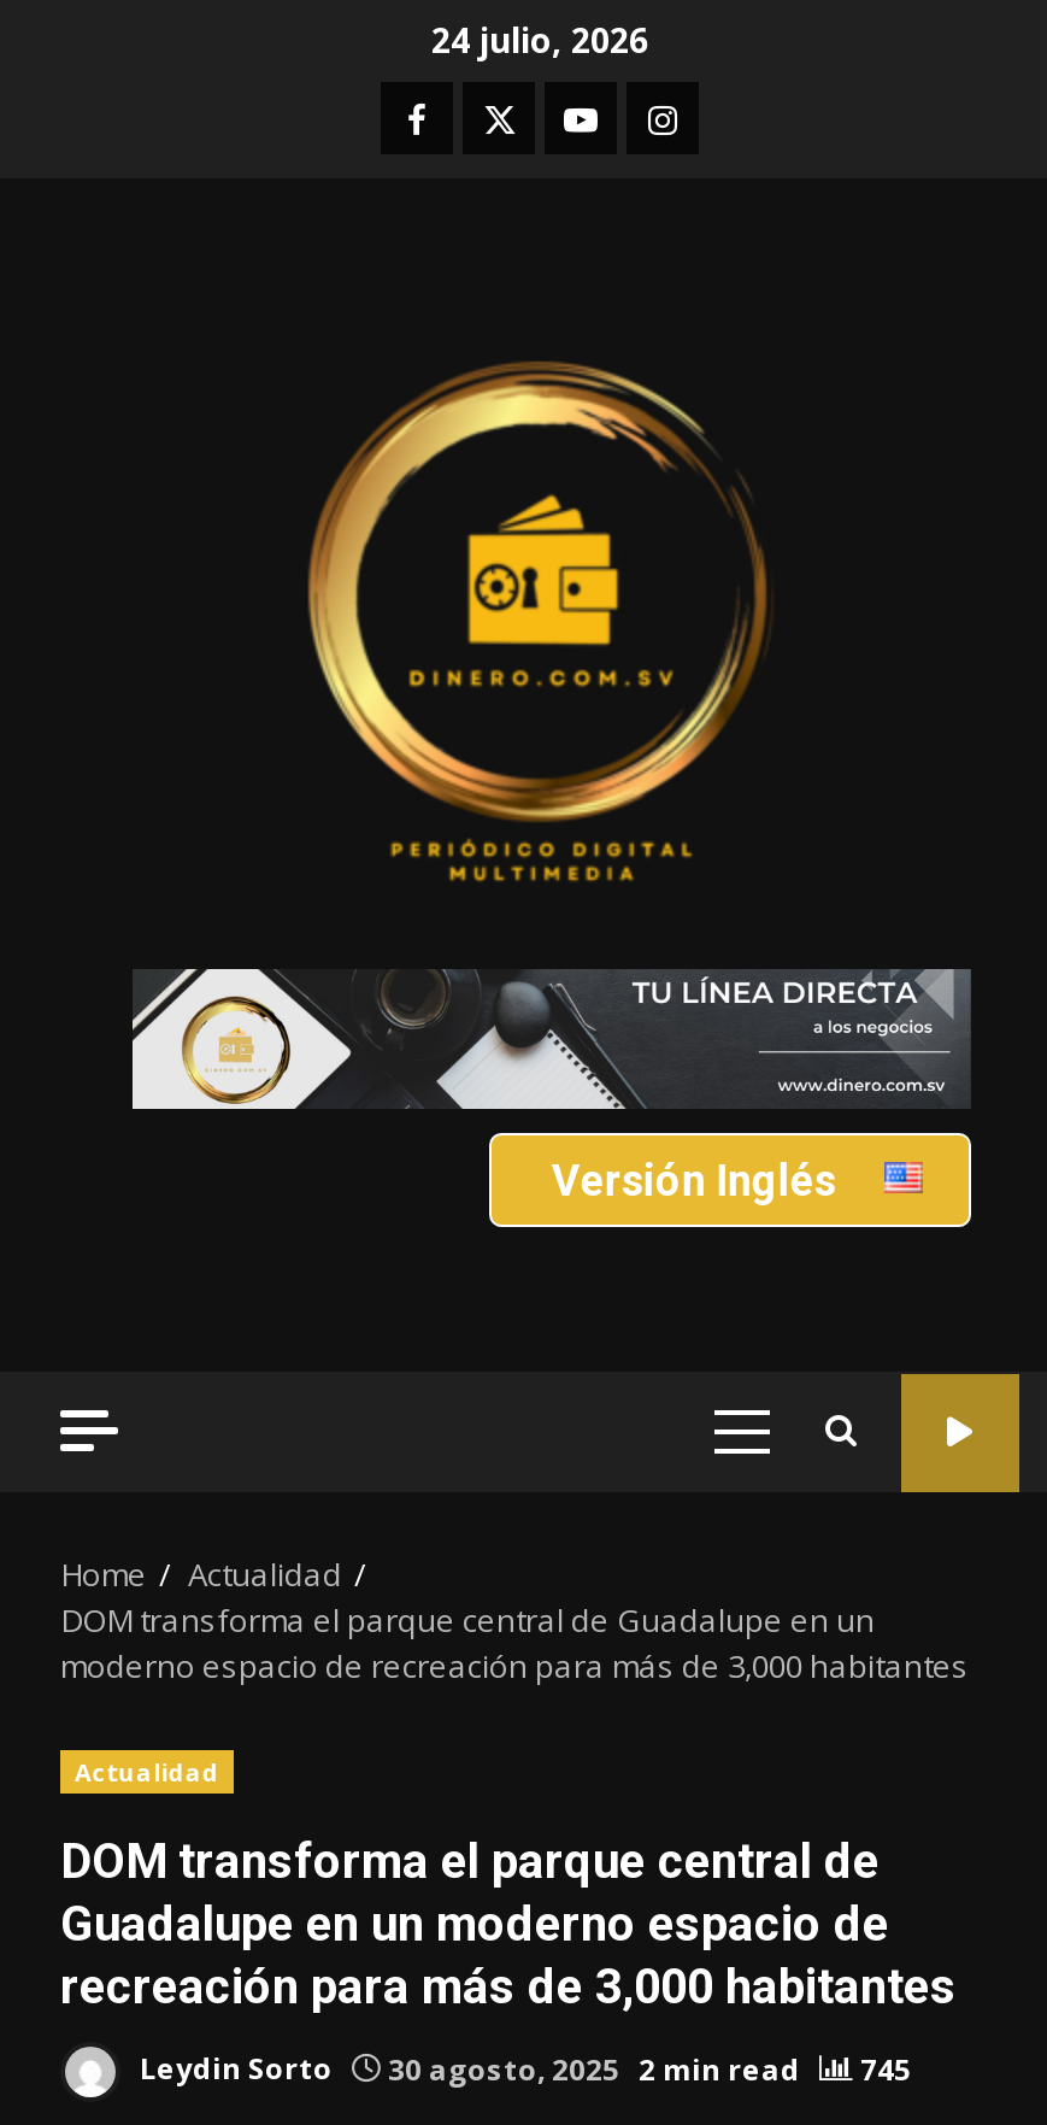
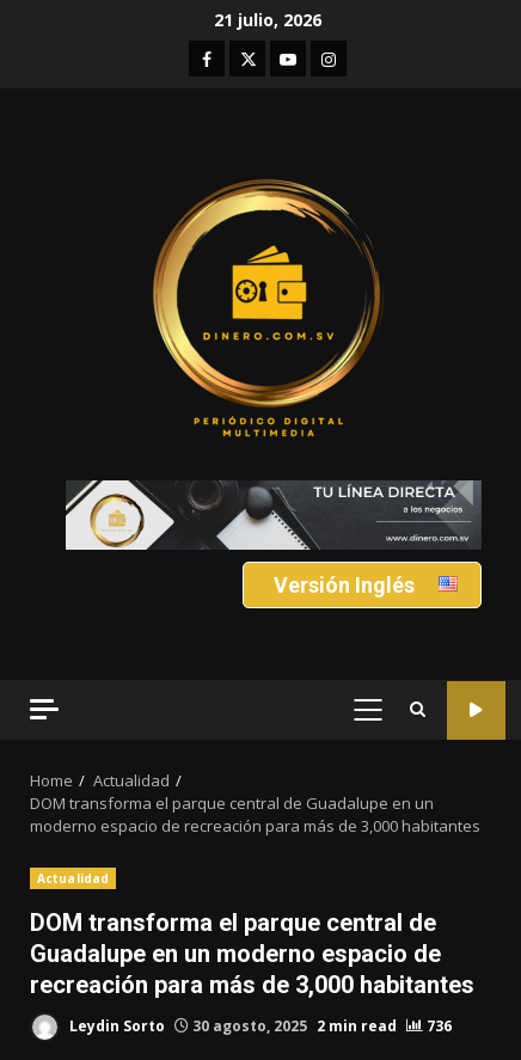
[431,17,648,63] 24 julio, 2026 -> [214,8,321,31] 21 julio, 2026
[133,2049,911,2090] Leydin Sorto 30 agosto, 2025 2 min read 745 -> [66,1016,452,1036] Leydin Sorto 30 agosto, 2025 2 min read 736

